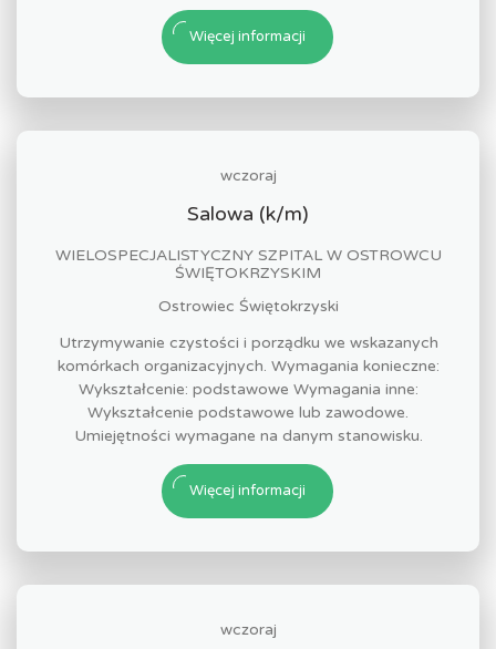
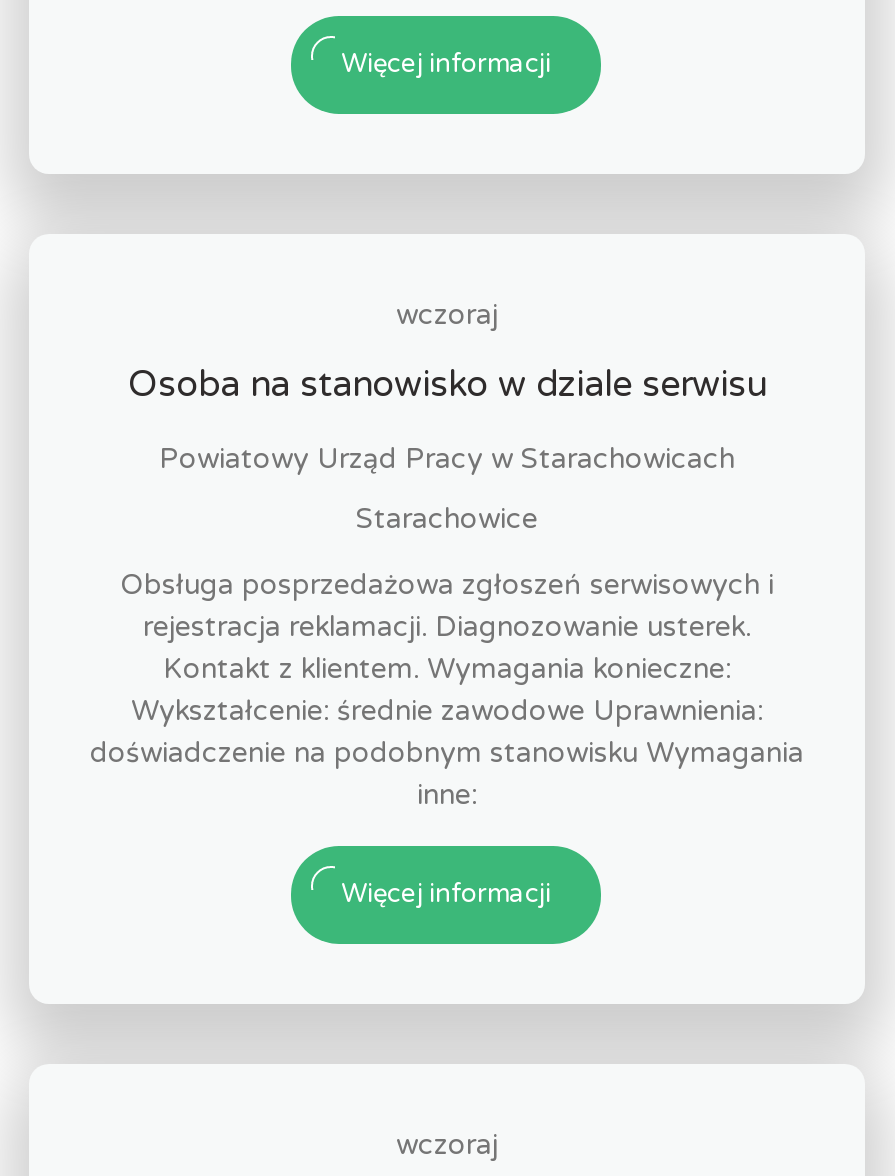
[187,202,309,226] Salowa (k/m) -> [128,362,766,406] Osoba na stanowisko w dziale serwisu
[55,246,441,282] WIELOSPECJALISTYCZNY SZPITAL W OSTROWCU | ŚWIĘTOKRZYSKIM -> [159,442,735,476] Powiatowy Urząd Pracy w Starachowicach
[158,297,338,316] Ostrowiec Świętokrzyski -> [356,502,538,536] Starachowice
[57,333,439,445] Utrzymywanie czystości i porządku we wskazanych | komórkach organizacyjnych. Wymagania konieczne: | Wykształcenie: podstawowe Wymagania inne: | Wykształcenie podstawowe lub zawodowe. | Umiejętności wymagane na danym stanowisku. -> [90,568,804,812] Obsługa posprzedażowa zgłoszeń serwisowych i | rejestracja reklamacji. Diagnozowanie usterek. | Kontakt z klientem. Wymagania konieczne: | Wykształcenie: średnie zawodowe Uprawnienia: | doświadczenie na podobnym stanowisku Wymagania | inne:

